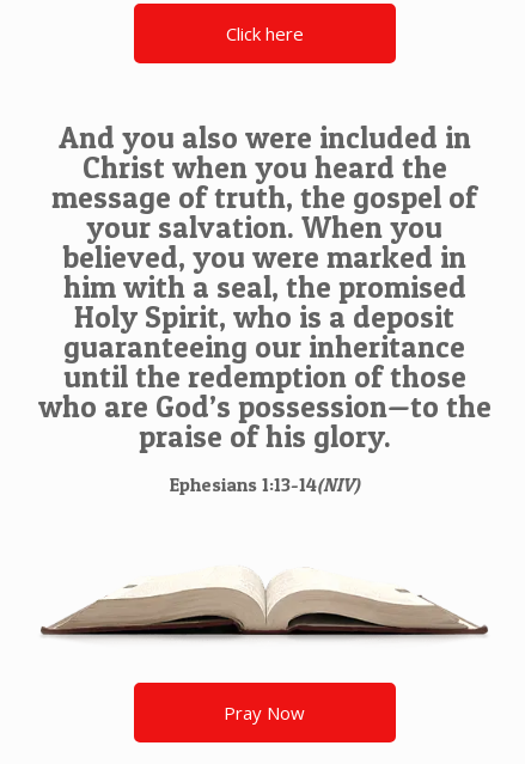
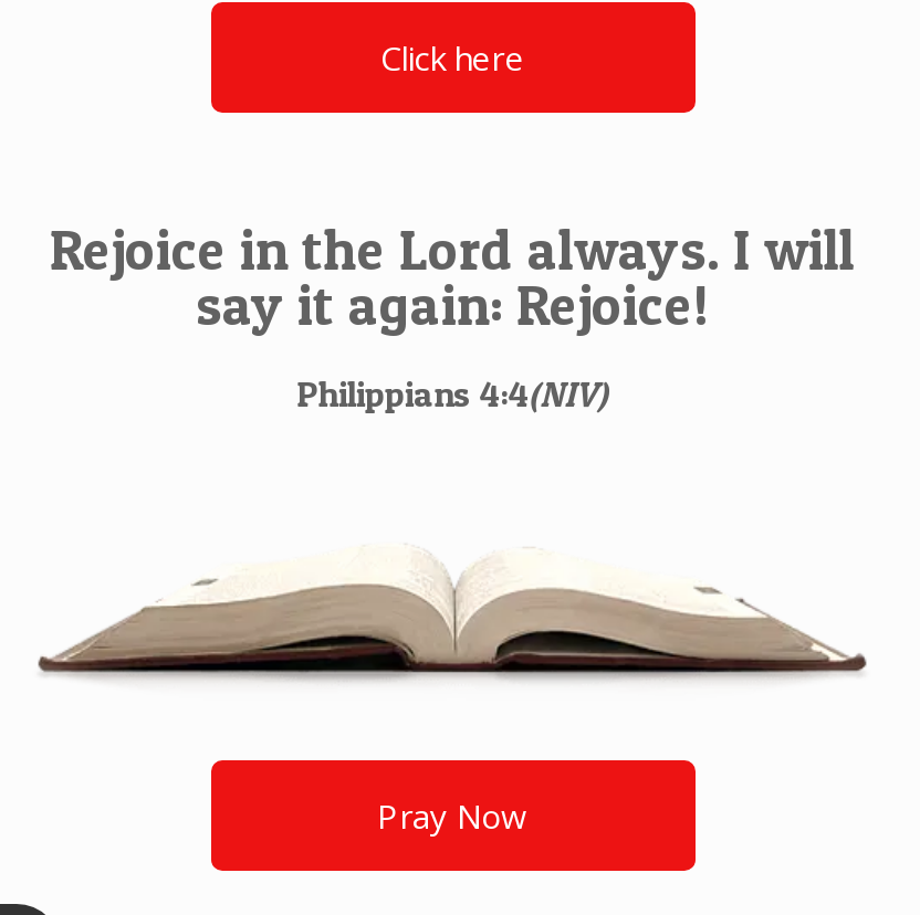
[38,119,491,454] And you also were included in | Christ when you heard the | message of truth, the gospel of | your salvation. When you | believed, you were marked in | him with a seal, the promised | Holy Spirit, who is a deposit | guaranteeing our inheritance | until the redemption of those | who are God’s possession—to the | praise of his glory. -> [50,216,855,337] Rejoice in the Lord always. I will | say it again: Rejoice!
[169,472,359,496] Ephesians 1:13-14(NIV) -> [296,370,608,415] Philippians 4:4(NIV)

